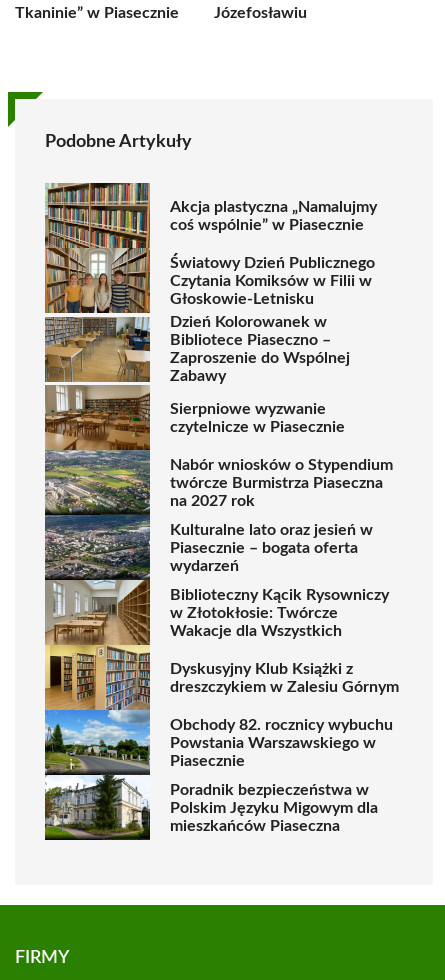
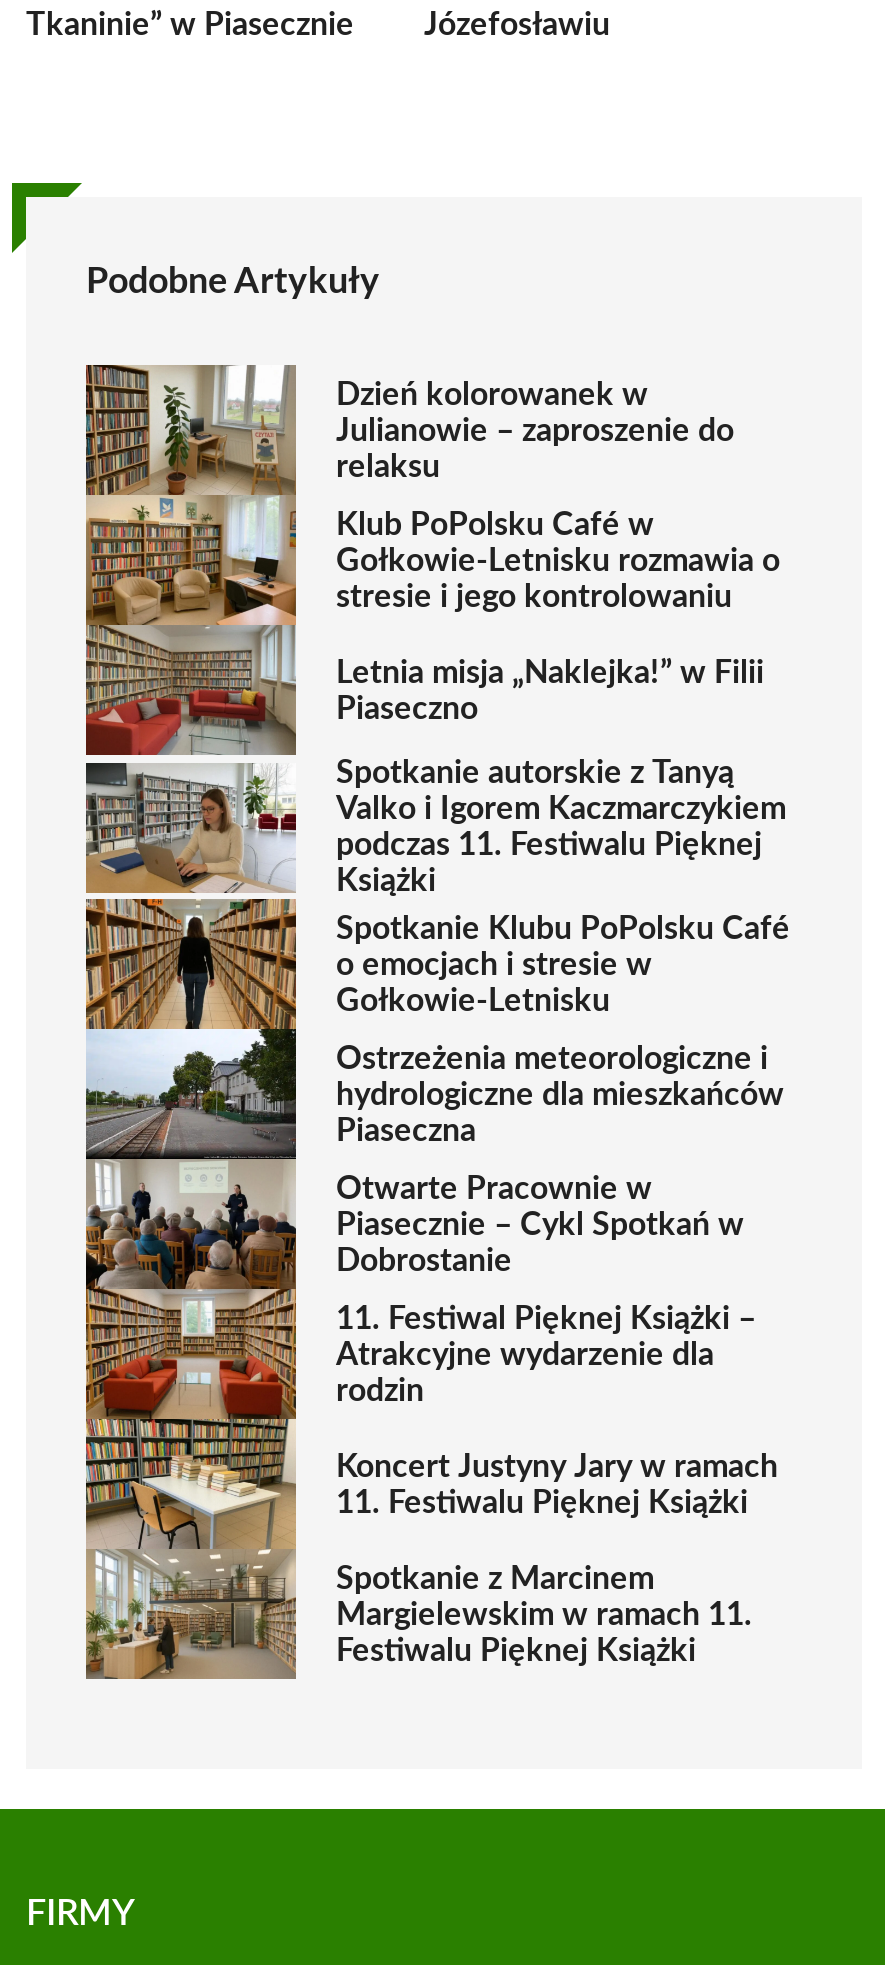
[44,182,377,841] [image] | Akcja plastyczna „Namalujmy | coś wspólnie” w Piasecznie -> [84,363,734,1681] [image] | Dzień kolorowanek w | Julianowie – zaproszenie do | relaksu
[170,254,375,306] Światowy Dzień Publicznego | Czytania Komiksów w Filii w | Głoskowie-Letnisku -> [336,508,780,612] Klub PoPolsku Café w | Gołkowie-Letnisku rozmawia o | stresie i jego kontrolowaniu
[170,314,350,384] Dzień Kolorowanek w | Bibliotece Piaseczno – | Zaproszenie do Wspólnej | Zabawy -> [336,656,764,724] Letnia misja „Naklejka!” w Filii | Piaseczno
[170,400,345,434] Sierpniowe wyzwanie | czytelnicze w Piasecznie -> [336,757,786,897] Spotkanie autorskie z Tanyą | Valko i Igorem Kaczmarczykiem | podczas 11. Festiwalu Pięknej | Książki
[170,456,393,508] Nabór wniosków o Stypendium | twórcze Burmistrza Piaseczna | na 2027 rok -> [336,912,790,1016] Spotkanie Klubu PoPolsku Café | o emocjach i stresie w | Gołkowie-Letnisku
[170,521,373,573] Kulturalne lato oraz jesień w | Piasecznie – bogata oferta | wydarzeń -> [336,1042,784,1146] Ostrzeżenia meteorologiczne i | hydrologiczne dla mieszkańców | Piaseczna
[170,586,389,638] Biblioteczny Kącik Rysowniczy | w Złotokłosie: Twórcze | Wakacje dla Wszystkich -> [336,1172,744,1276] Otwarte Pracownie w | Piasecznie – Cykl Spotkań w | Dobrostanie
[170,660,399,694] Dyskusyjny Klub Książki z | dreszczykiem w Zalesiu Górnym -> [336,1302,756,1406] 11. Festiwal Pięknej Książki – | Atrakcyjne wydarzenie dla | rodzin
[170,716,393,768] Obchody 82. rocznicy wybuchu | Powstania Warszawskiego w | Piasecznie -> [336,1450,778,1518] Koncert Justyny Jary w ramach | 11. Festiwalu Pięknej Książki
[170,781,378,833] Poradnik bezpieczeństwa w | Polskim Języku Migowym dla | mieszkańców Piaseczna -> [336,1562,752,1666] Spotkanie z Marcinem | Margielewskim w ramach 11. | Festiwalu Pięknej Książki

